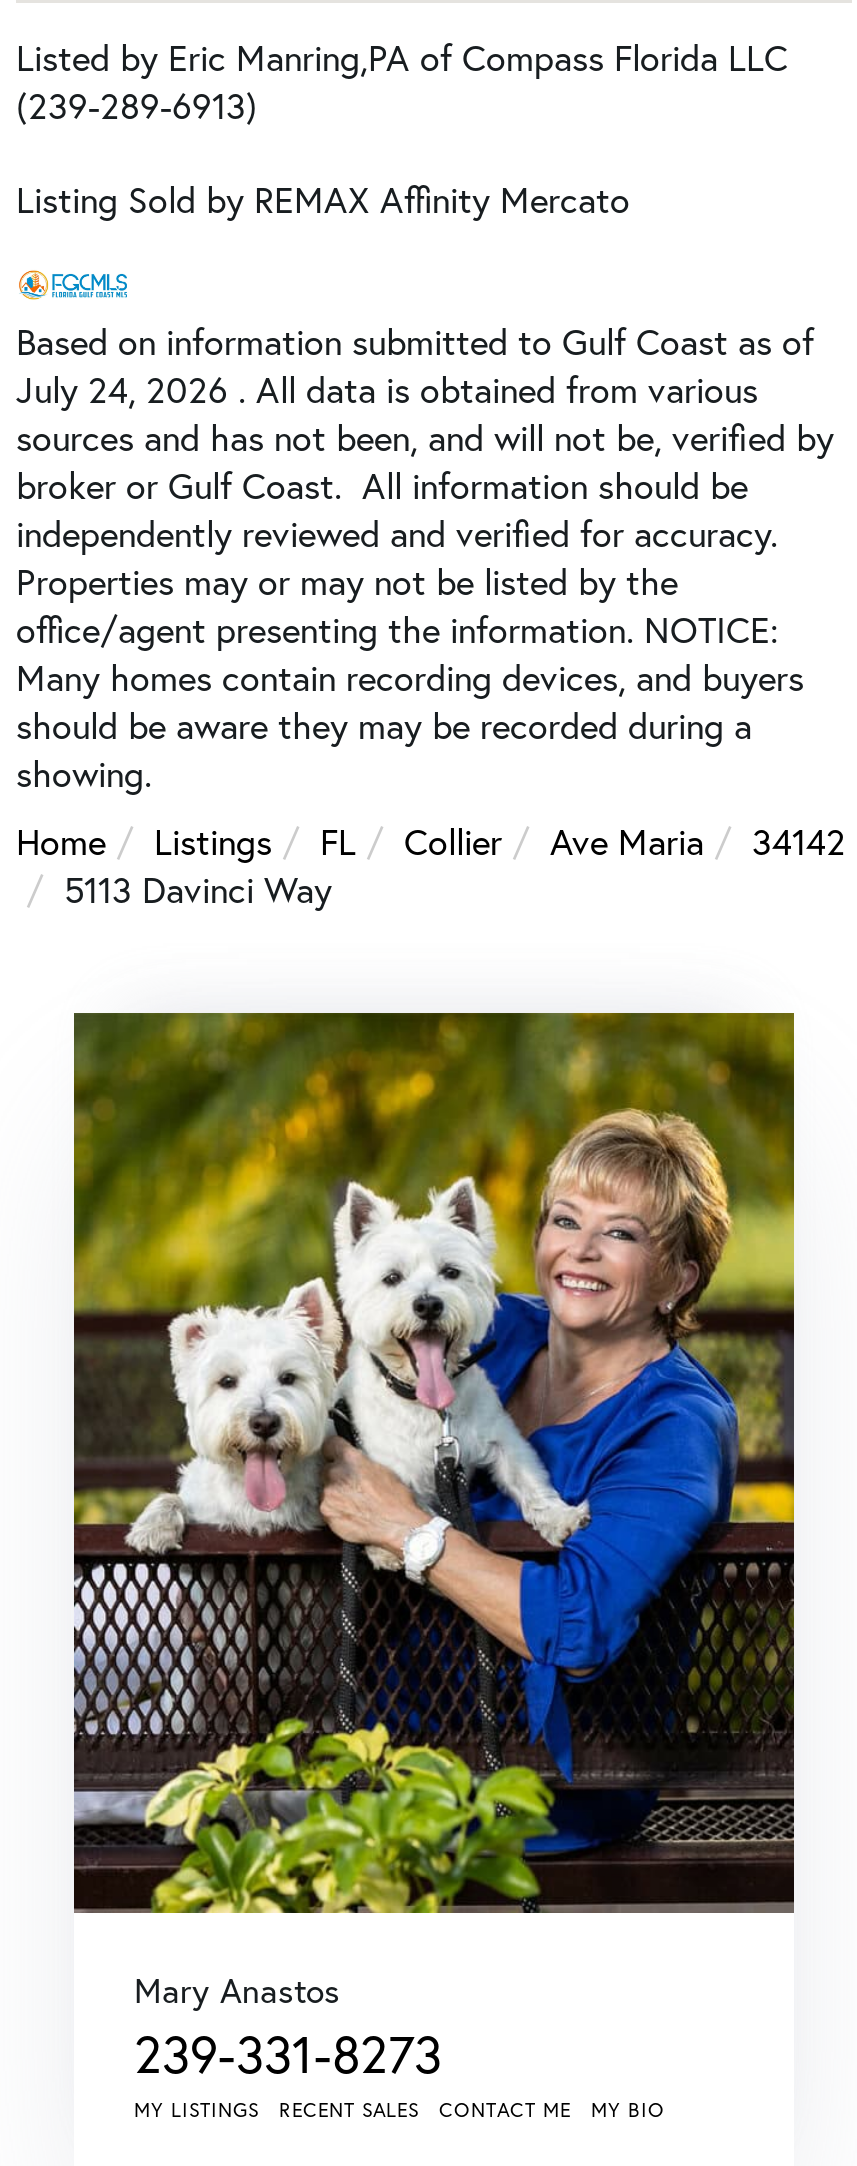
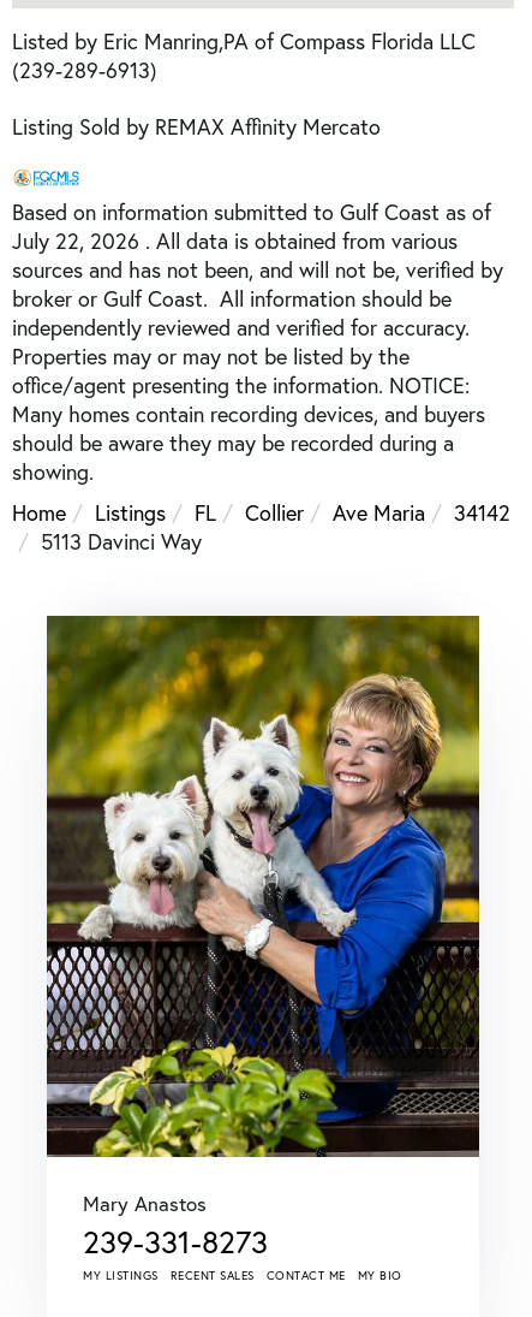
[16,364,758,412] July 24, 2026 . All data is obtained from various -> [12,226,458,254] July 22, 2026 . All data is obtained from various

